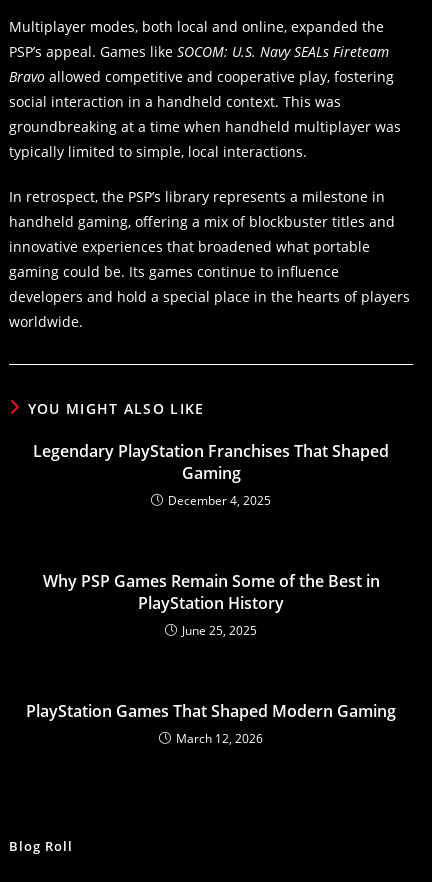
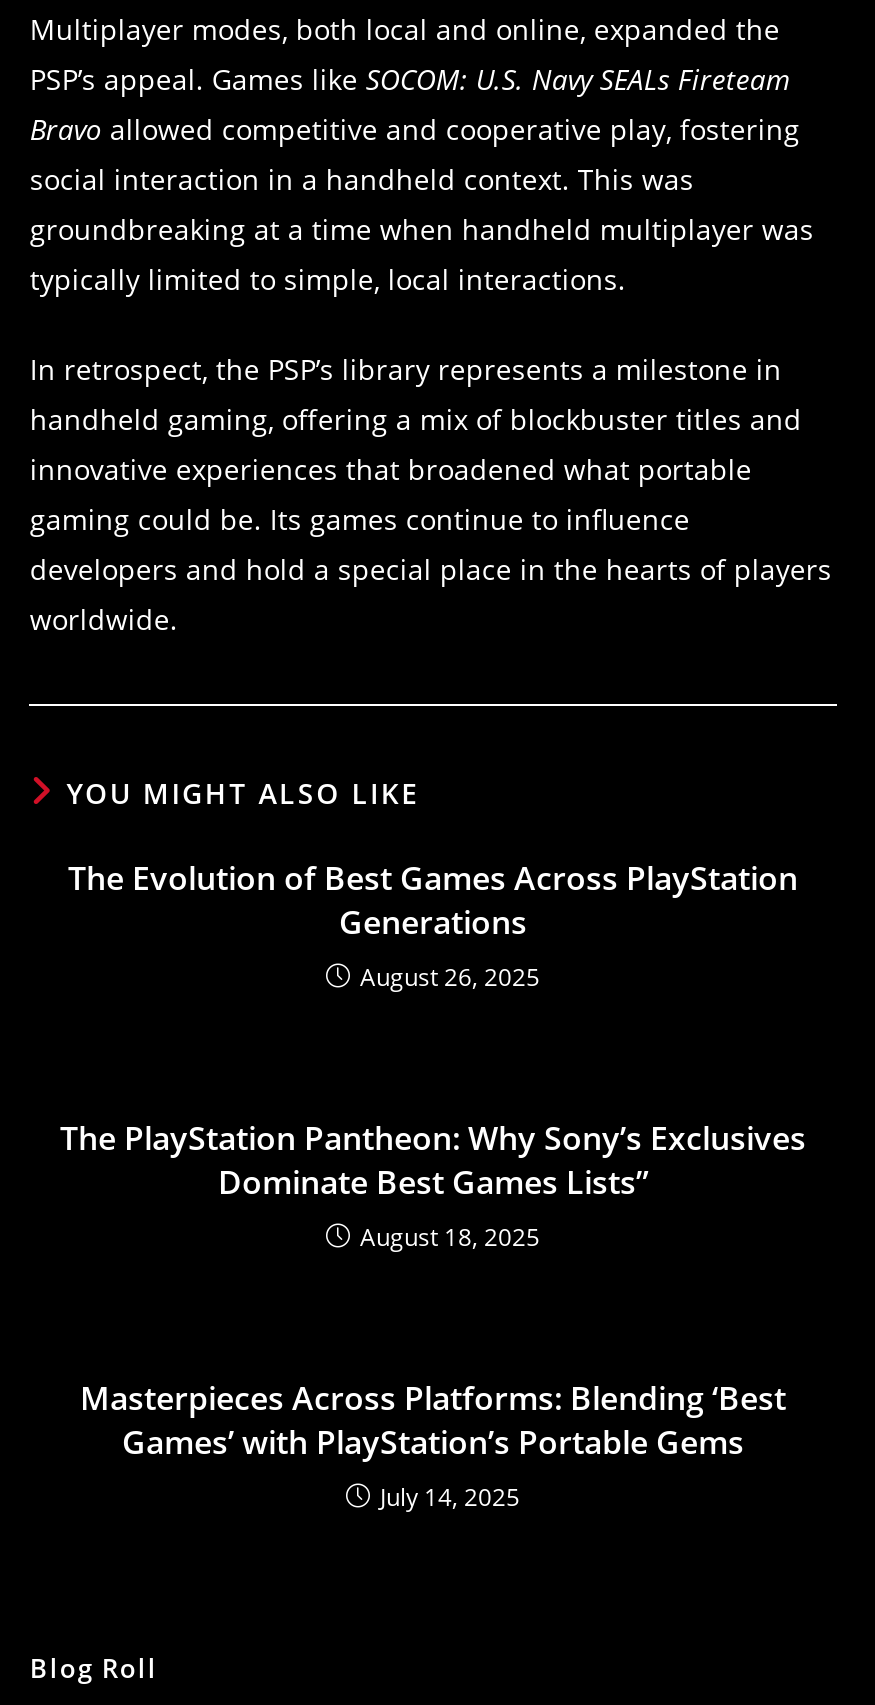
[33,440,389,509] Legendary PlayStation Franchises That Shaped | Gaming | December 4, 2025 -> [68,857,798,995] The Evolution of Best Games Across PlayStation | Generations | August 26, 2025
[42,570,379,639] Why PSP Games Remain Some of the Best in | PlayStation History | June 25, 2025 -> [60,1117,806,1255] The PlayStation Pantheon: Why Sony’s Exclusives | Dominate Best Games Lists” | August 18, 2025
[26,700,396,747] PlayStation Games That Shaped Modern Gaming | March 12, 2026 -> [80,1377,786,1515] Masterpieces Across Platforms: Blending ‘Best | Games’ with PlayStation’s Portable Gems | July 14, 2025

